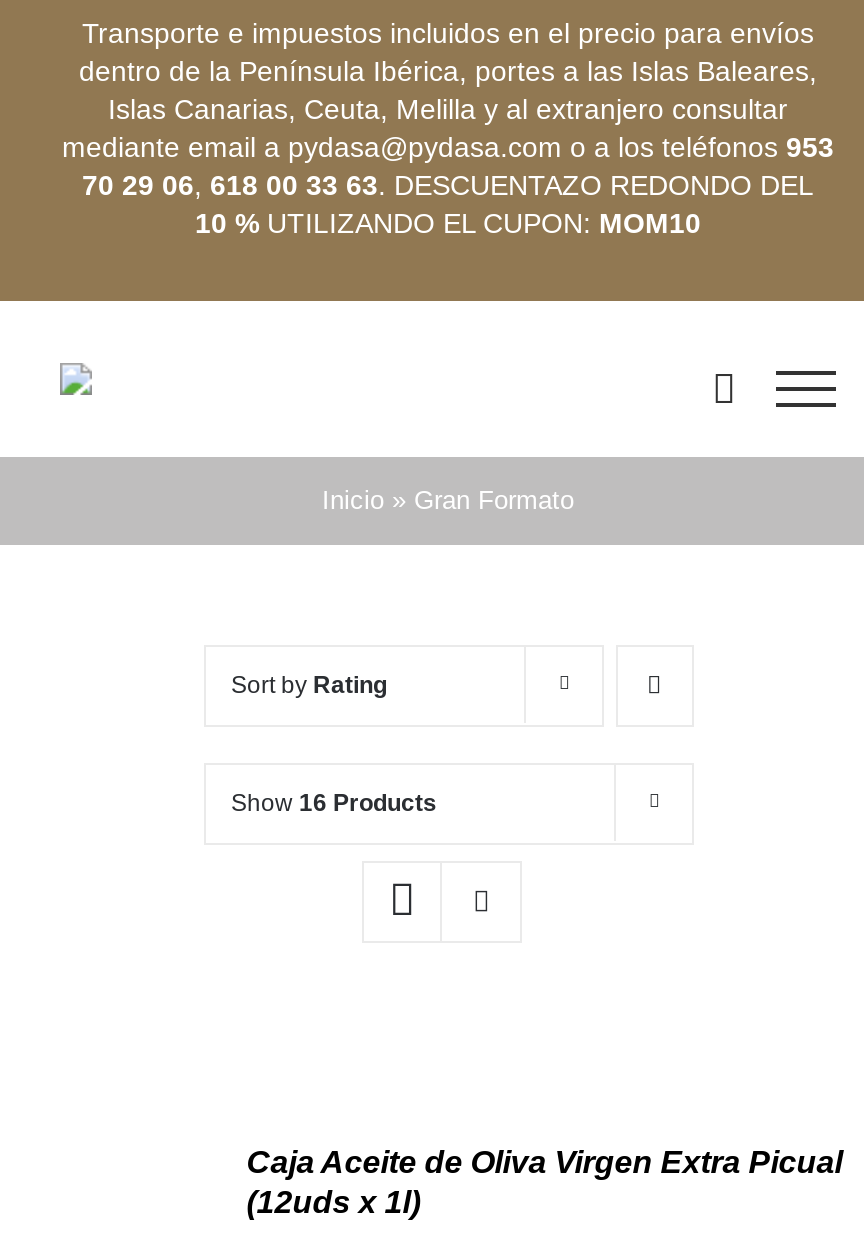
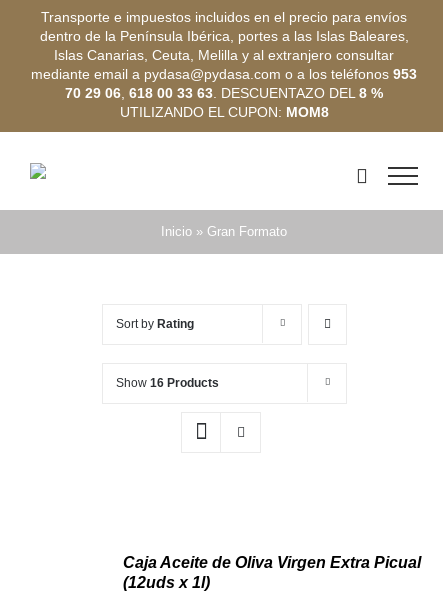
[82,169,814,239] 70 29 06, 618 00 33 63. DESCUENTAZO REDONDO DEL | 10% UTILIZANDO EL CUPON: MOM10 -> [65,85,383,120] 70 29 06, 618 00 33 63. DESCUENTAZO DEL 8 % | UTILIZANDO EL CUPON: MOM8

